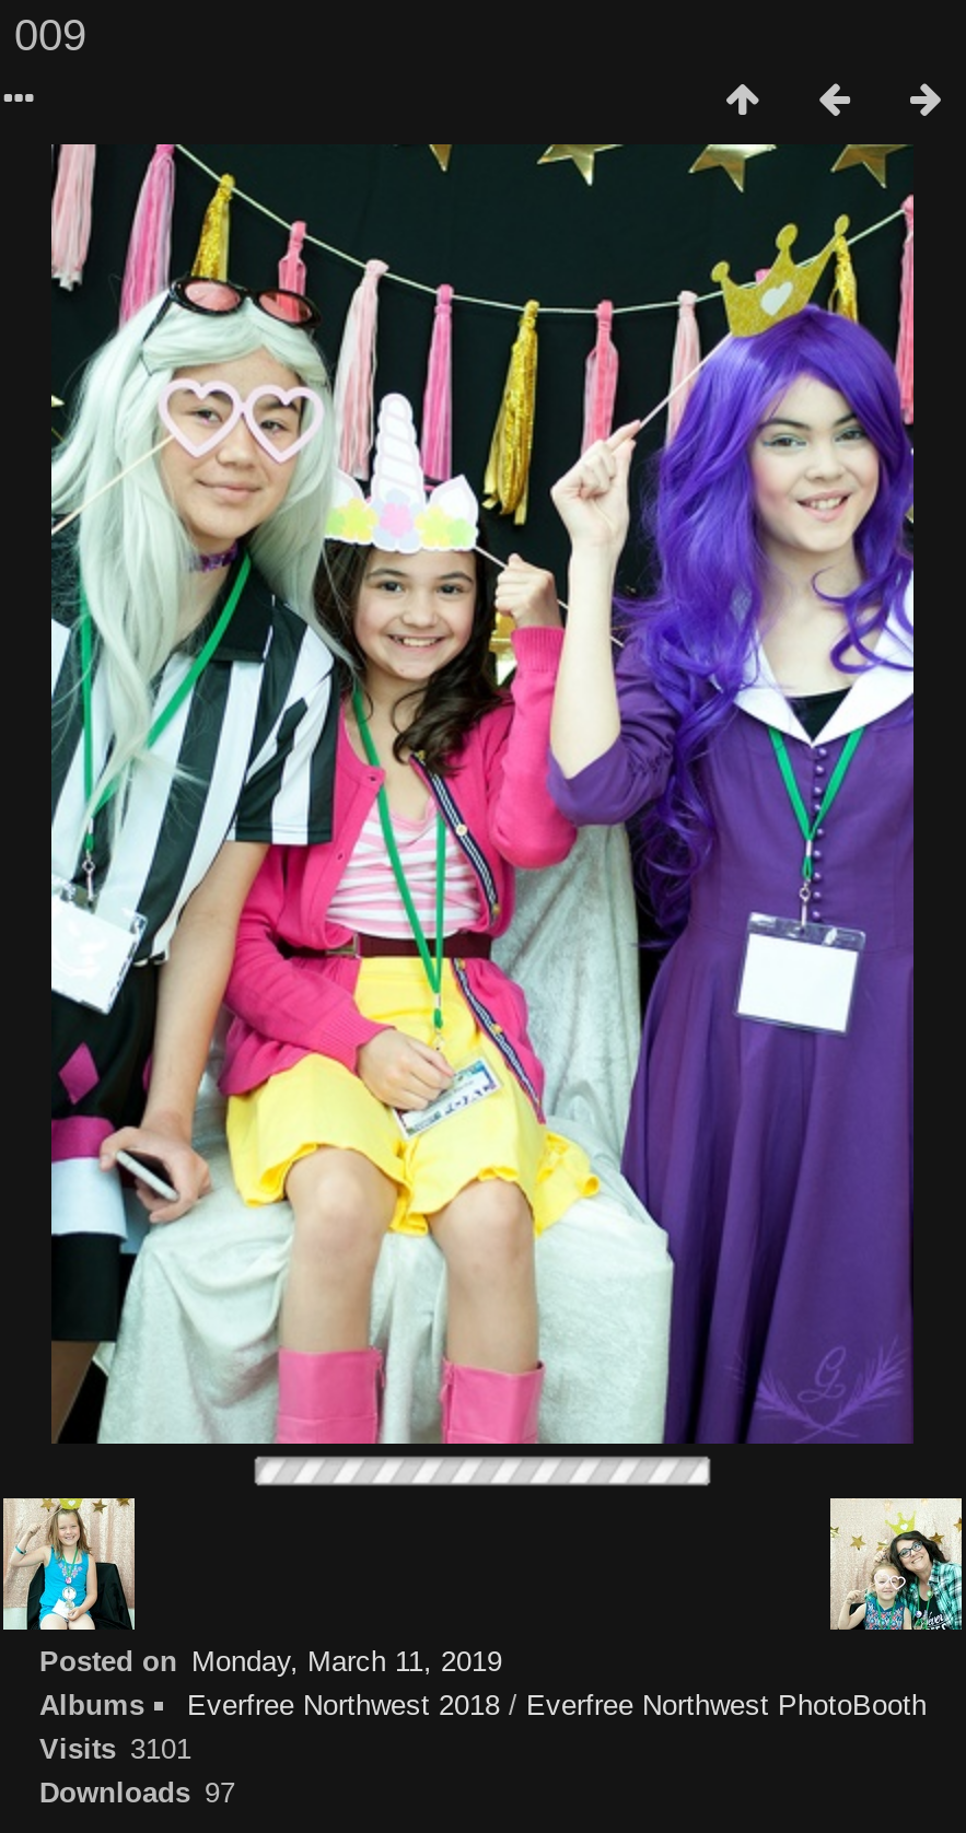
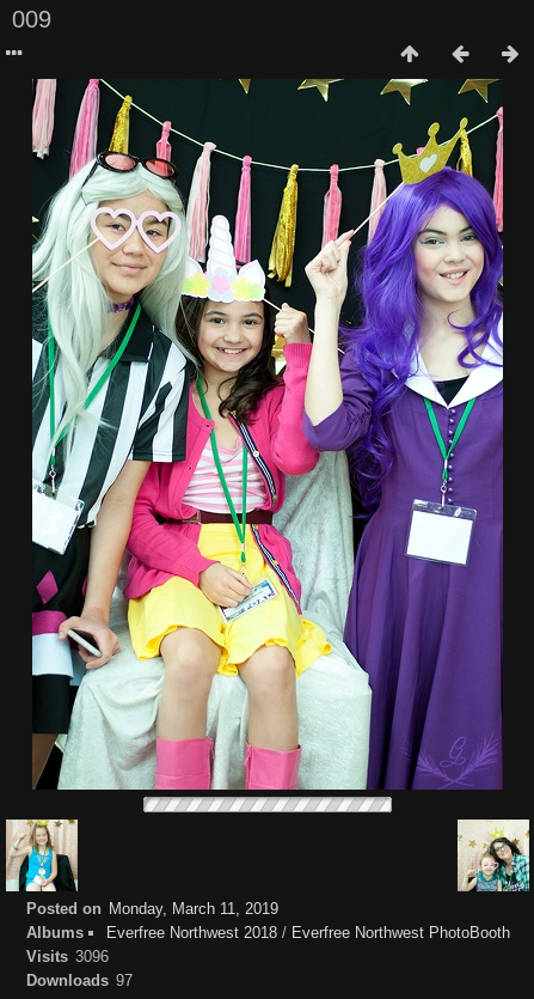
[39,1732,191,1765] Visits 3101 -> [26,948,109,966] Visits 3096

